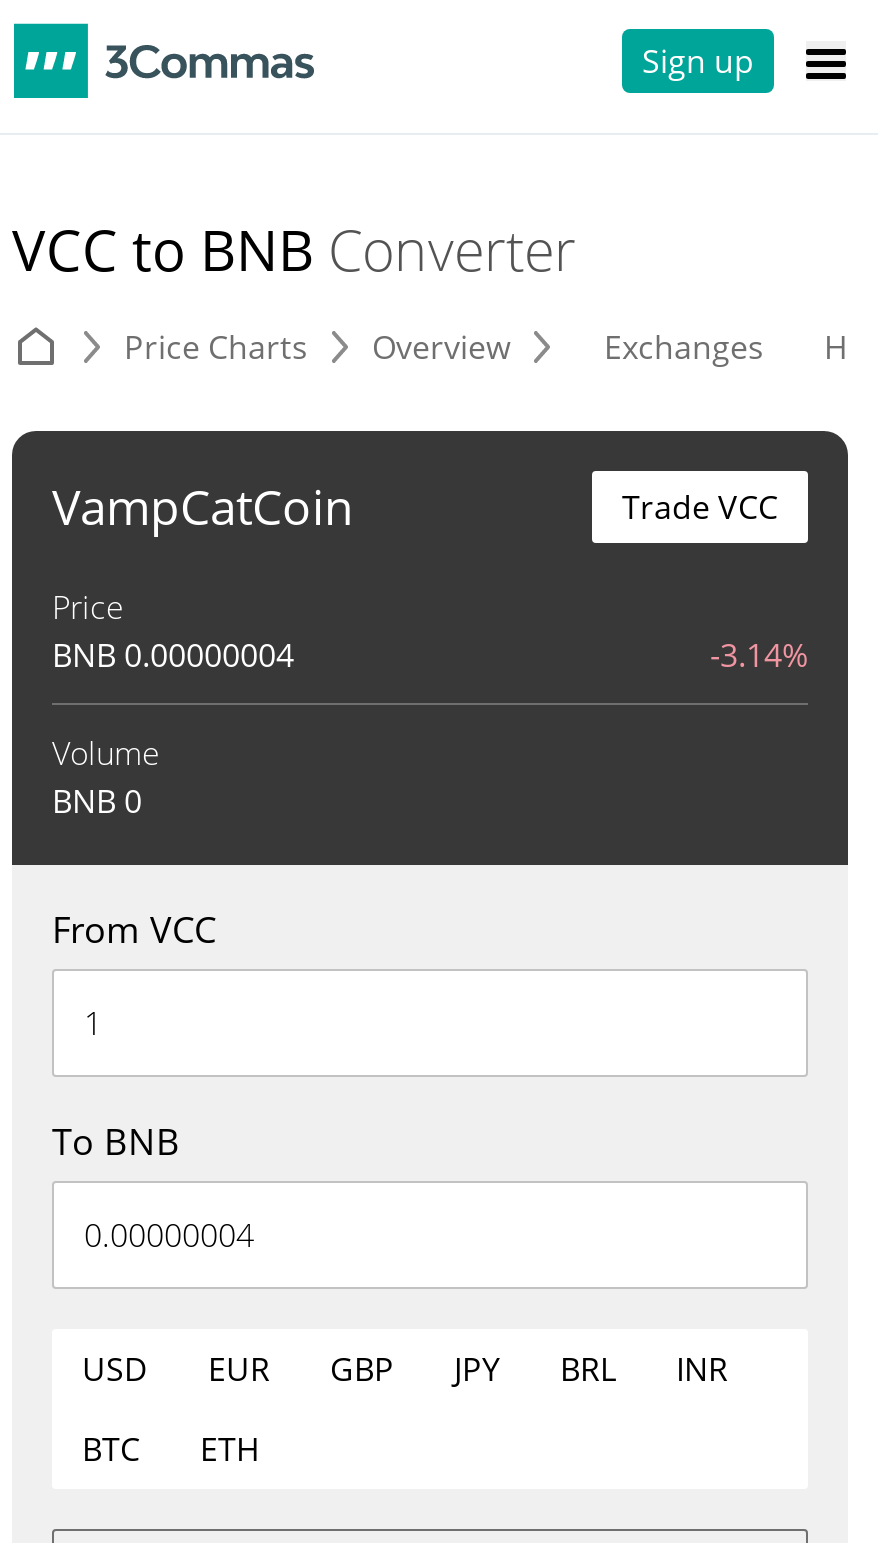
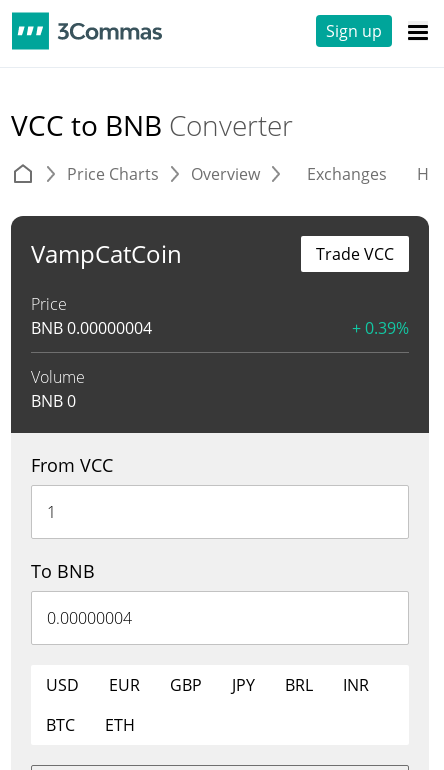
[710,633,808,677] -3.14% -> [352,317,409,339] + 0.39%

